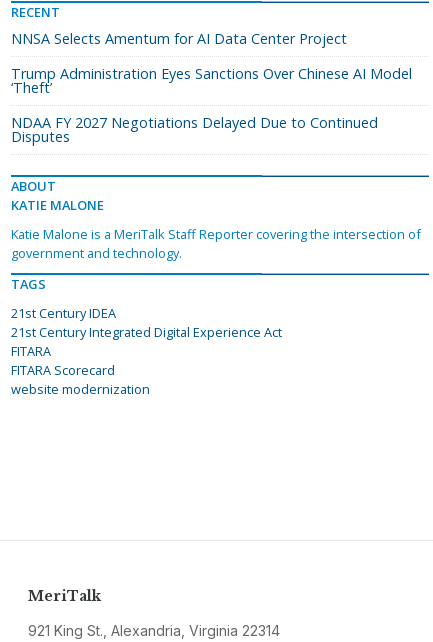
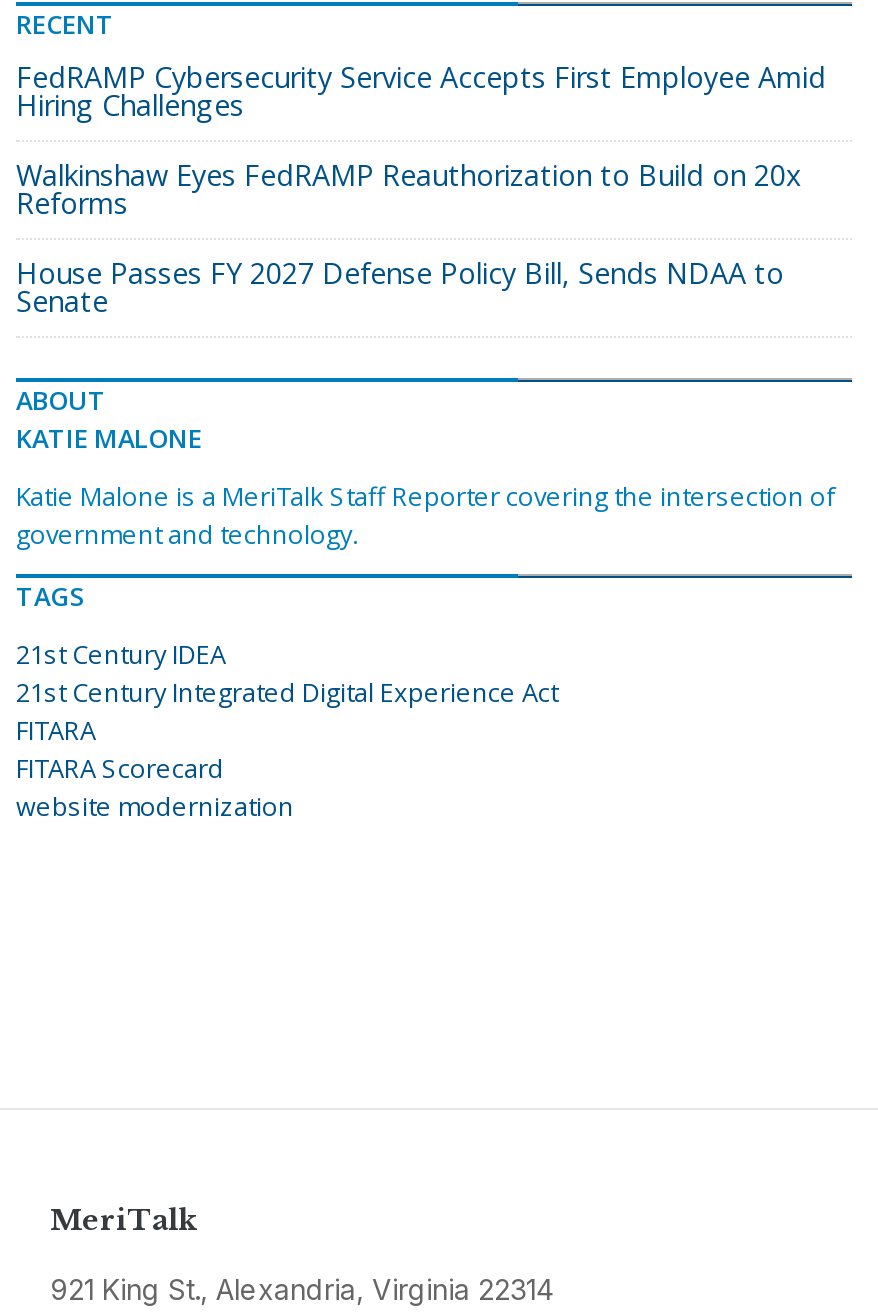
[11,29,347,48] NNSA Selects Amentum for AI Data Center Project -> [16,58,826,124] FedRAMP Cybersecurity Service Accepts First Employee Amid | Hiring Challenges
[11,64,412,97] Trump Administration Eyes Sanctions Over Chinese AI Model | ‘Theft’ -> [16,156,802,222] Walkinshaw Eyes FedRAMP Reauthorization to Build on 20x | Reforms
[11,113,378,146] NDAA FY 2027 Negotiations Delayed Due to Continued | Disputes -> [16,254,784,320] House Passes FY 2027 Defense Policy Bill, Sends NDAA to | Senate

